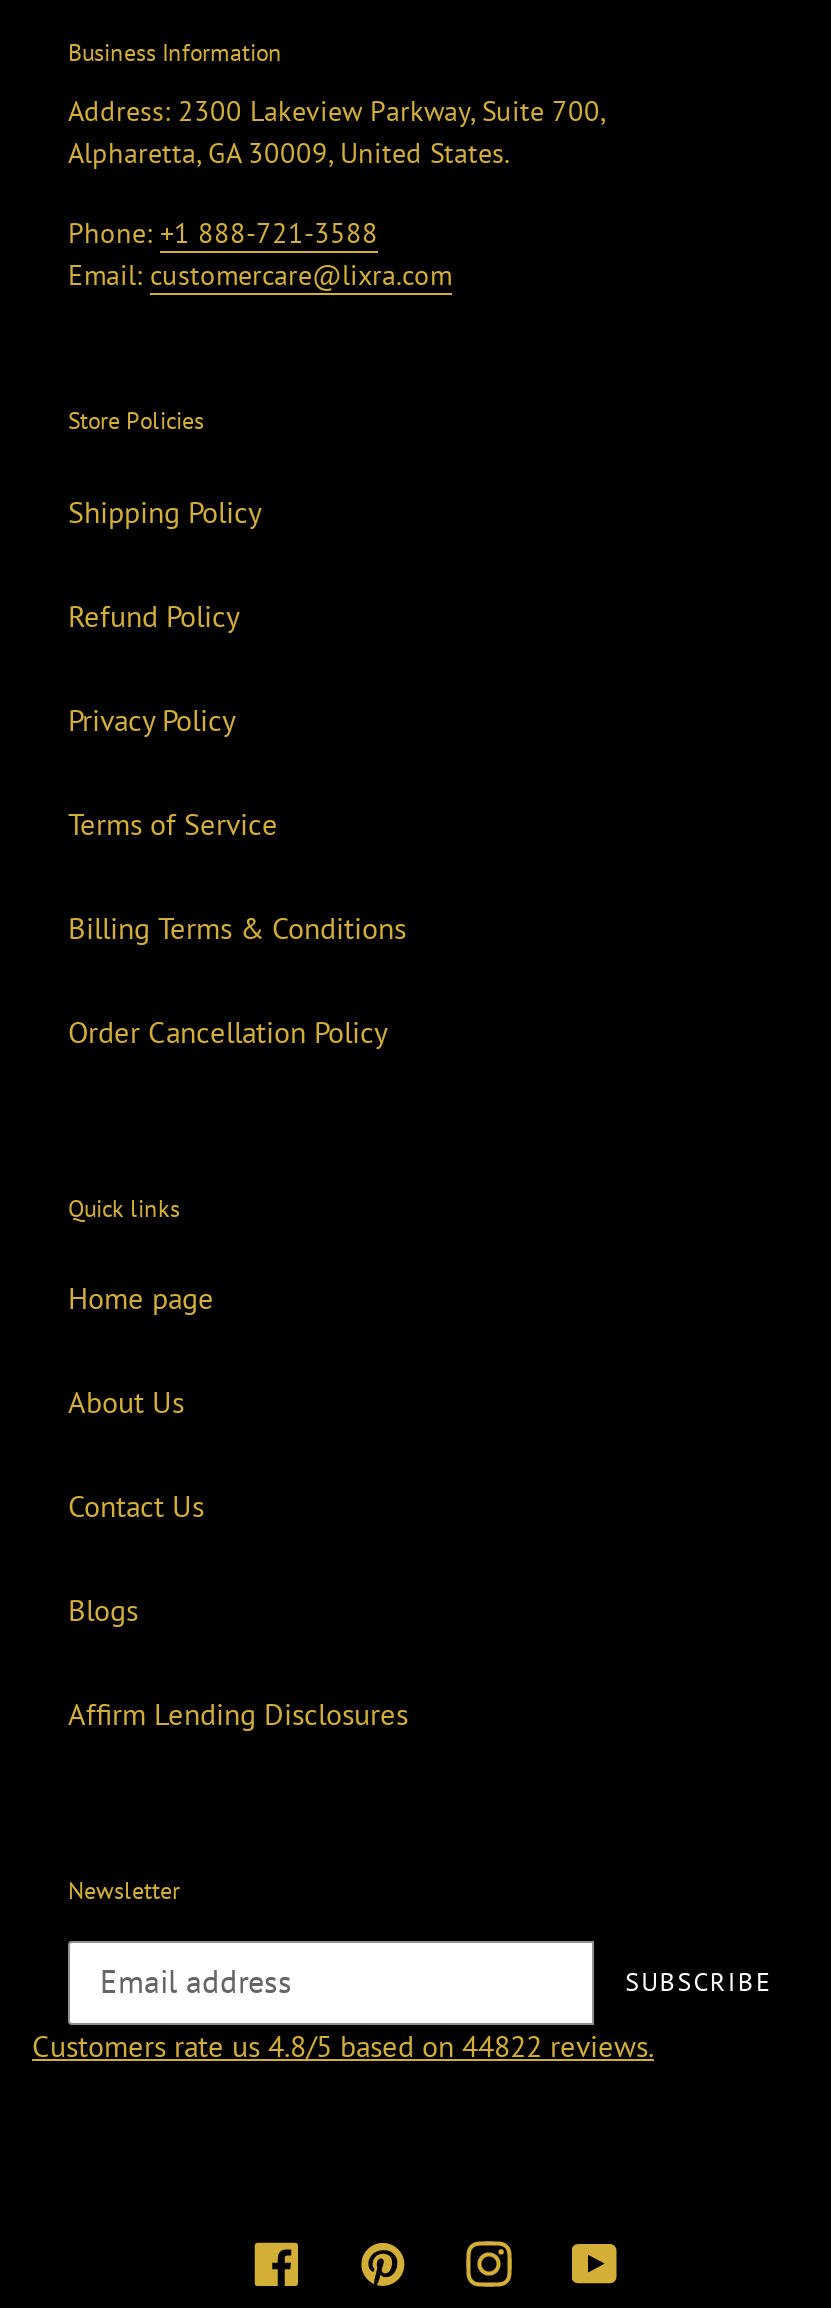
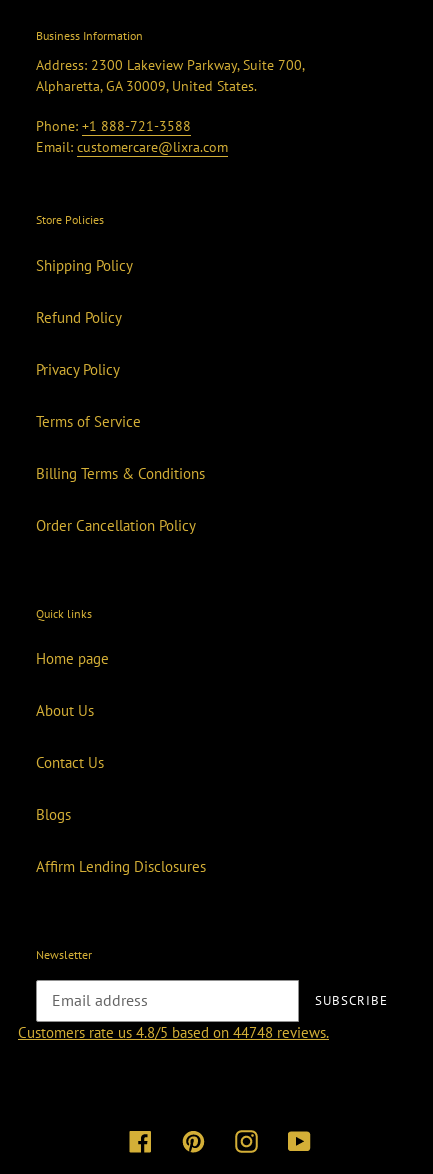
[32,2027,654,2065] Customers rate us 4.8/5 based on 44822 reviews. -> [18,1023,329,1042] Customers rate us 4.8/5 based on 44748 reviews.

